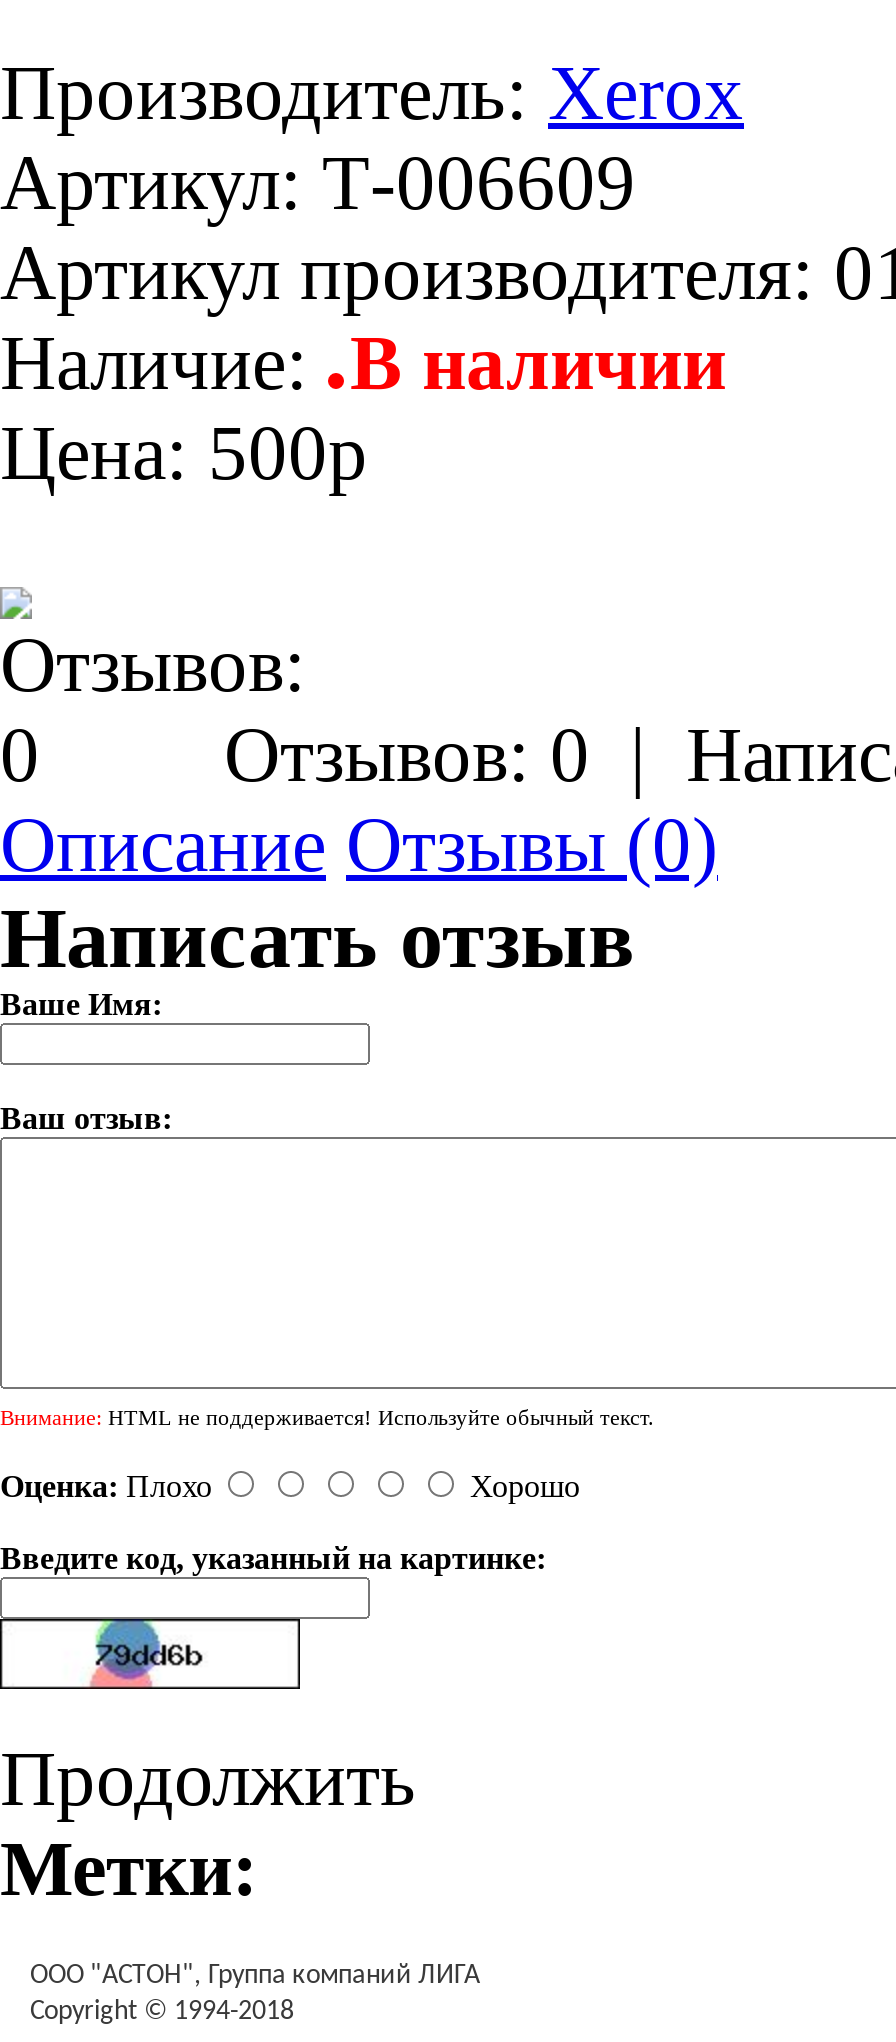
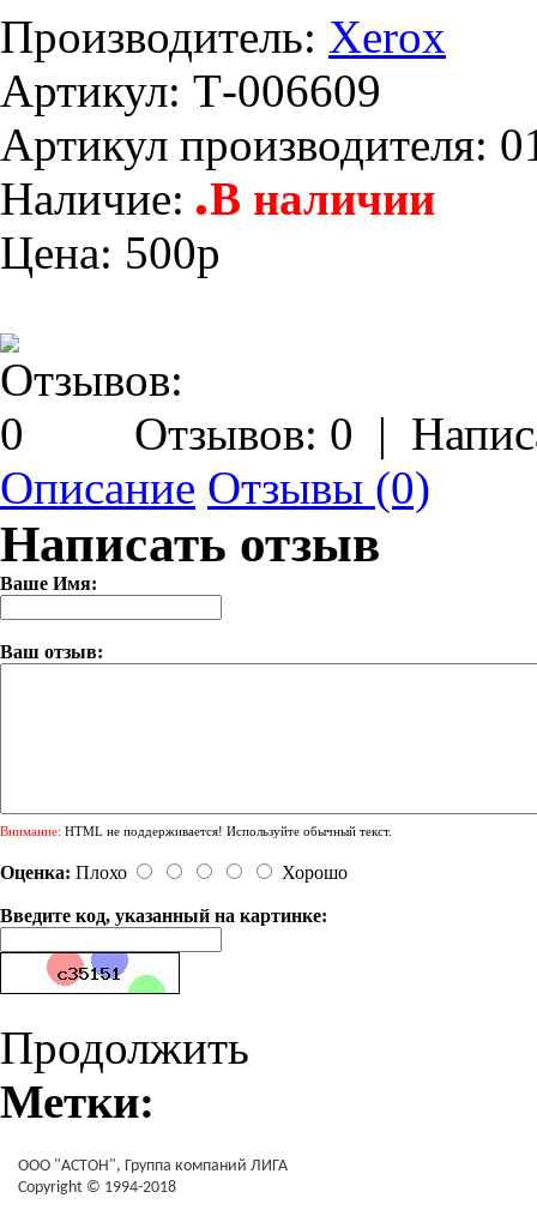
[78,1619,274,1689] [image] -> [46,952,165,994] [image]

